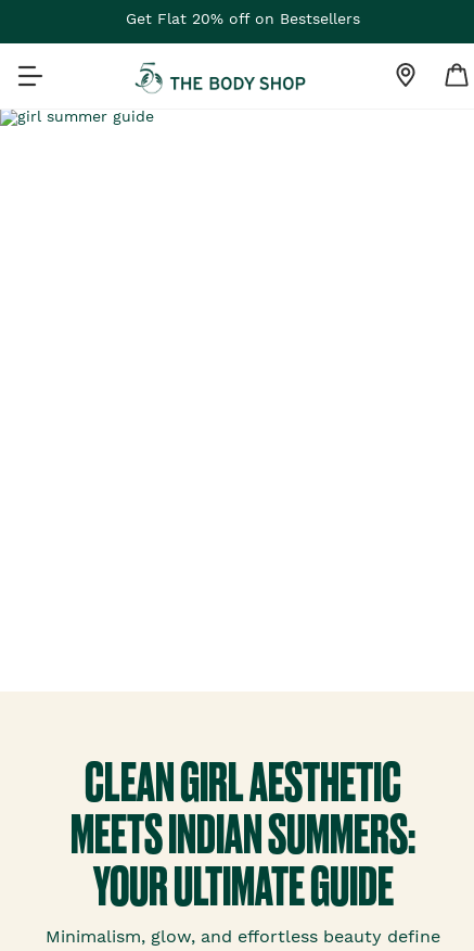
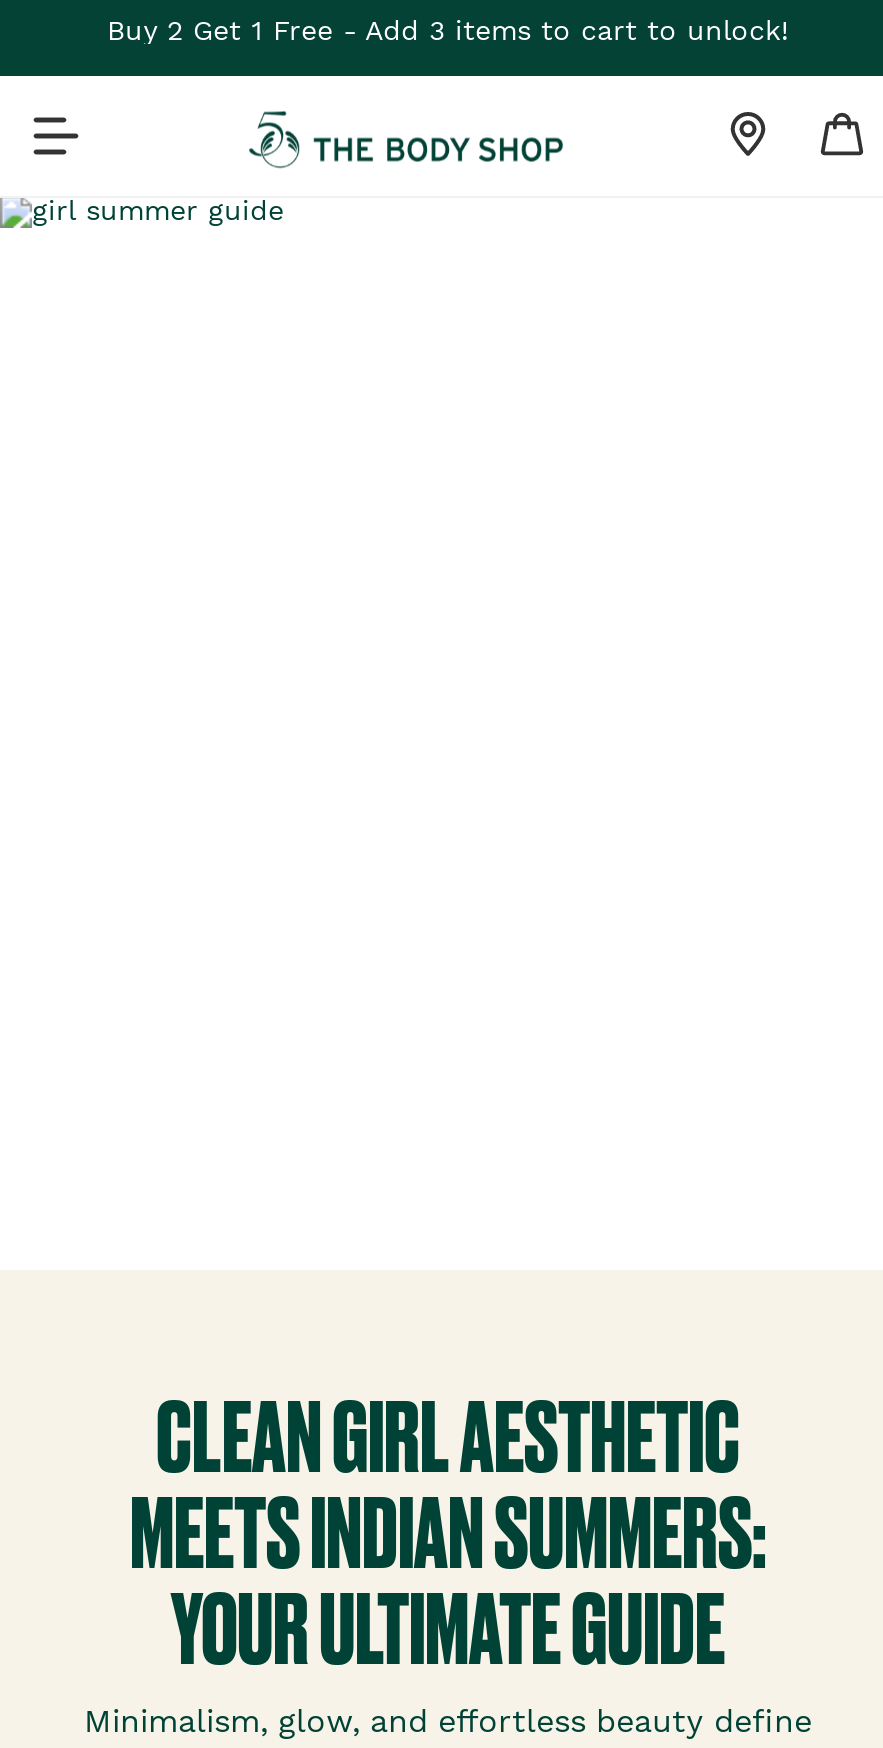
[126,10,360,27] Get Flat 20% off on Bestsellers -> [107,14,789,46] Buy 2 Get 1 Free - Add 3 items to cart to unlock!

